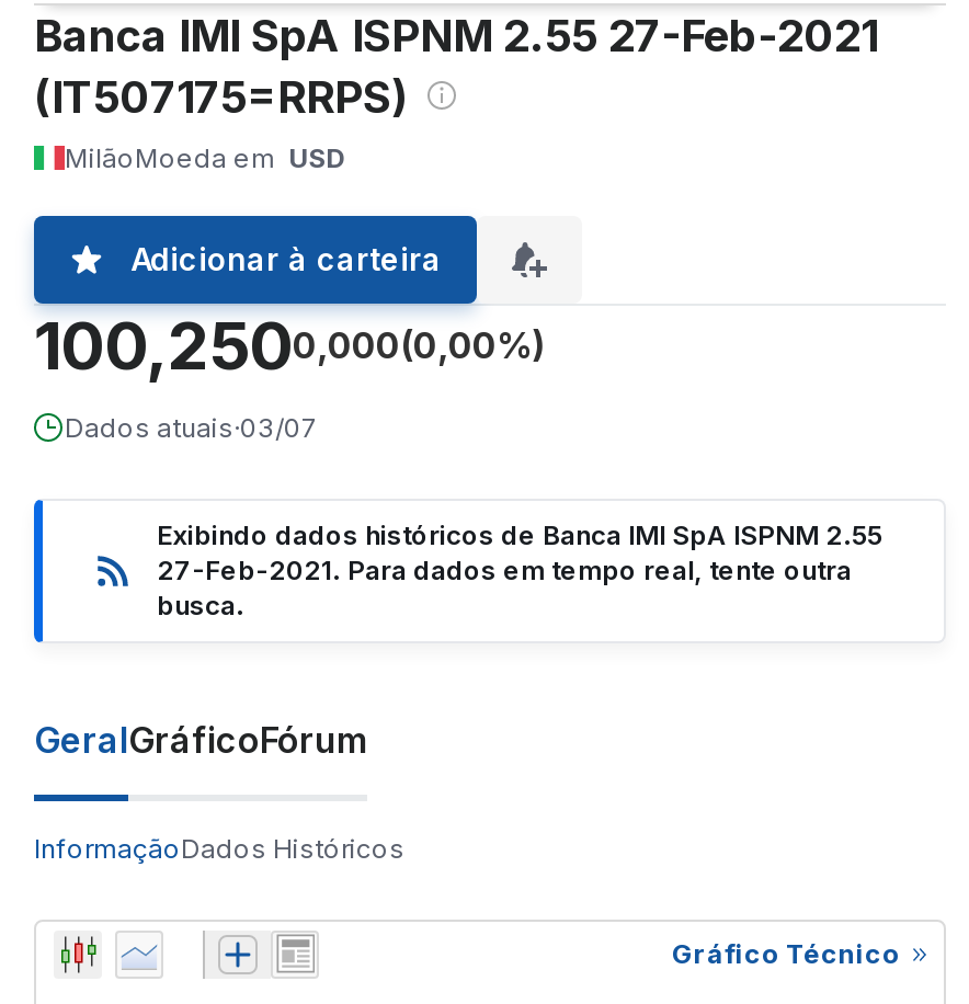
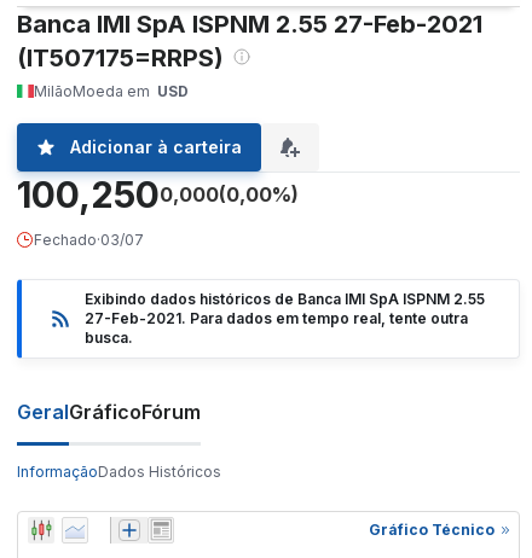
[65,411,319,443] Dados atuais·03/07 -> [34,230,144,249] Fechado·03/07

